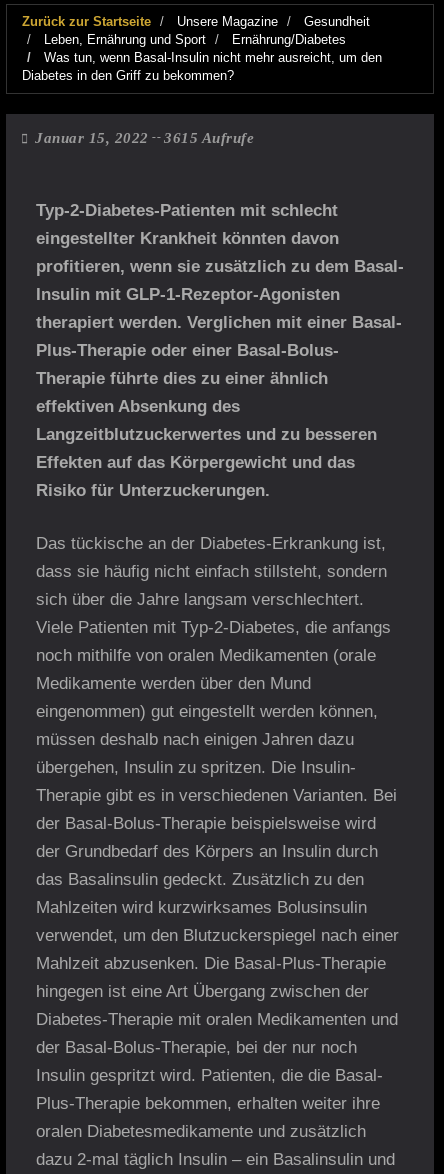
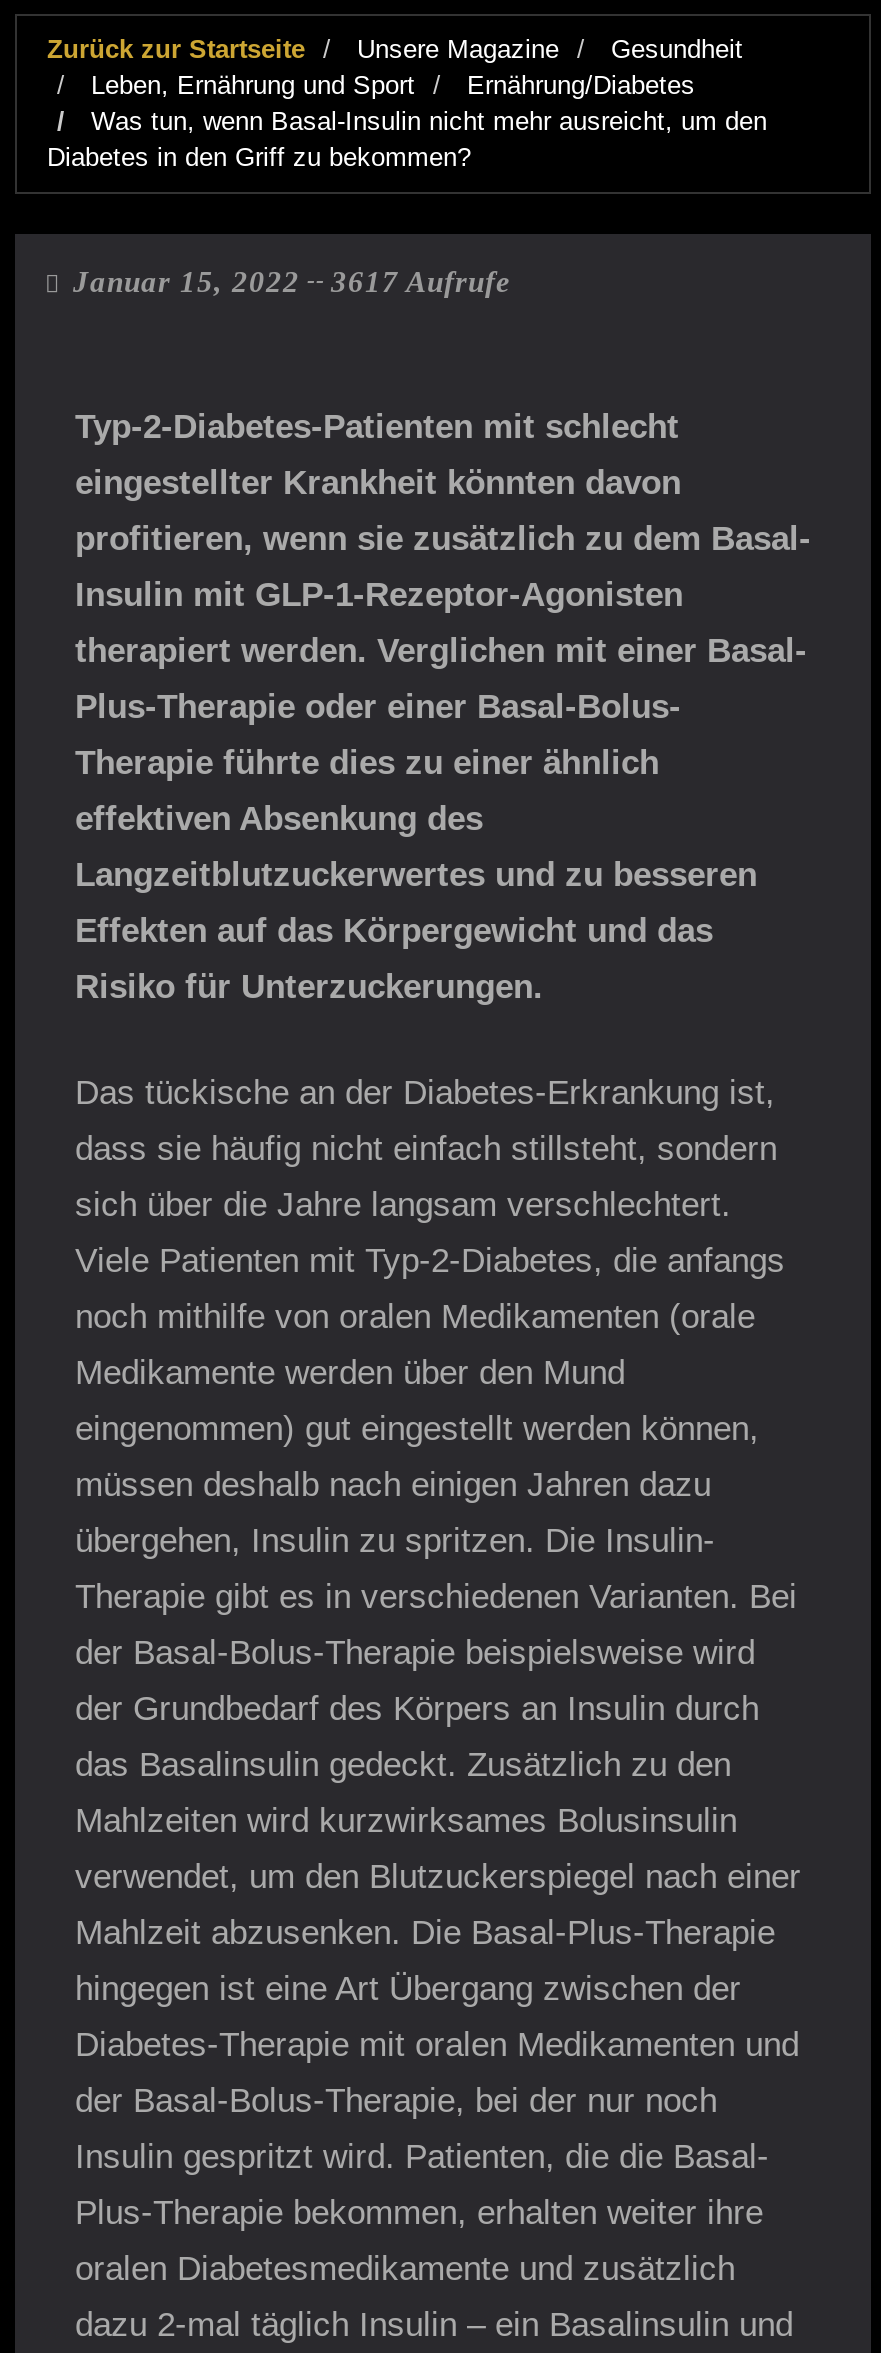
[30,129,254,145] Januar 15, 2022 3615 Aufrufe -> [64,265,511,297] Januar 15, 2022 3617 Aufrufe

